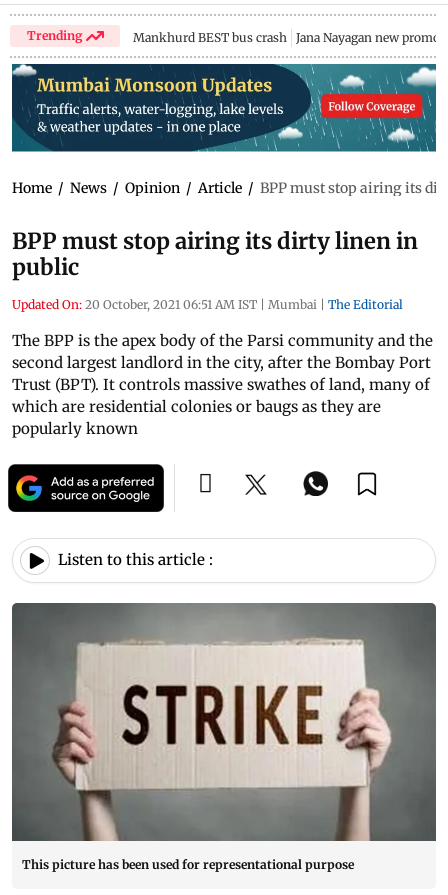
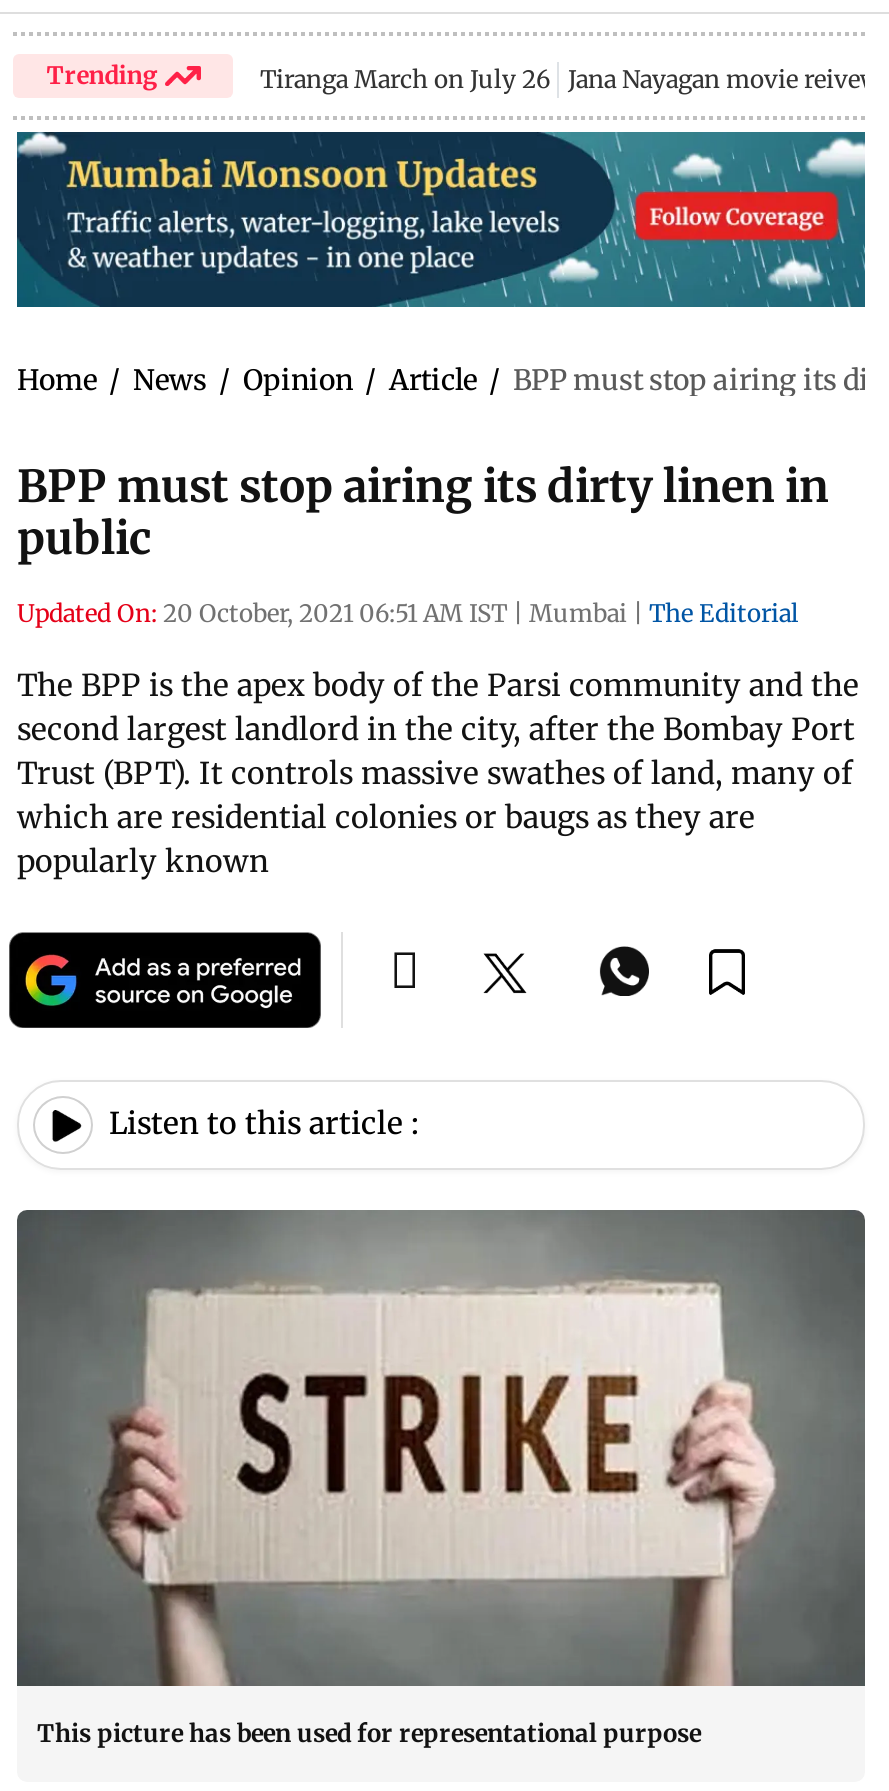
[133,30,440,45] Mankhurd BEST bus crash Jana Nayagan new promo -> [260,64,880,94] Tiranga March on July 26 Jana Nayagan movie reivew

